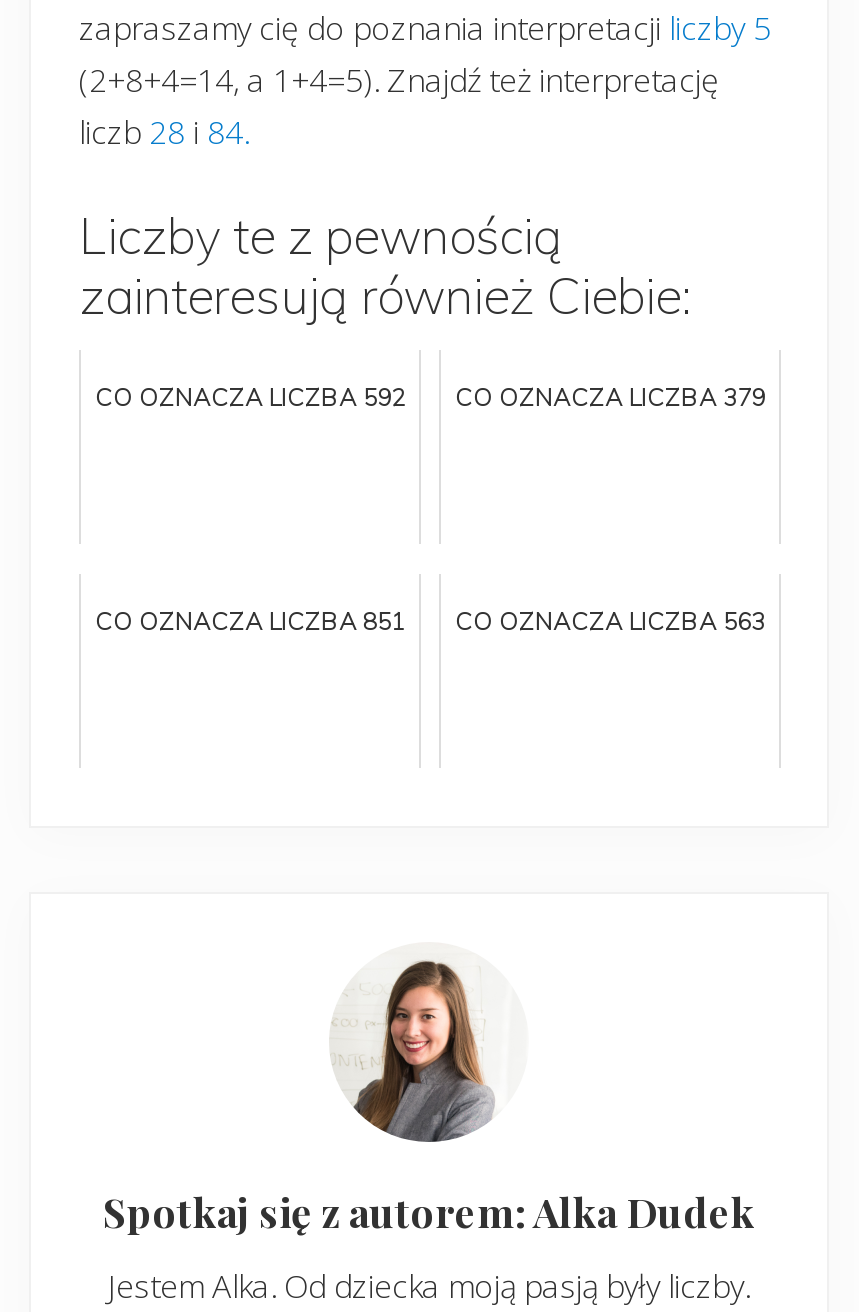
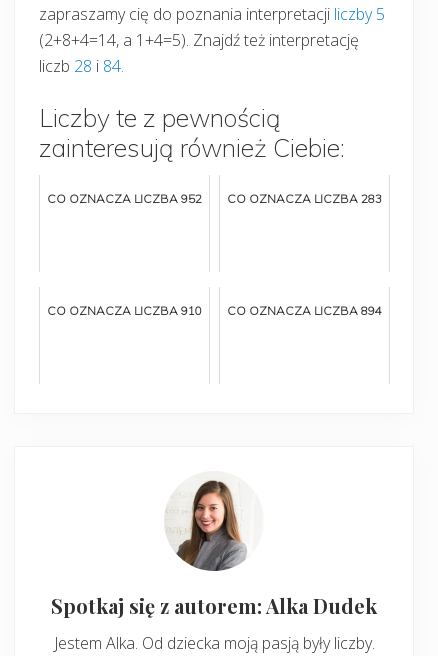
[95,381,405,411] CO OZNACZA LICZBA 592 -> [47,190,202,205] CO OZNACZA LICZBA 952
[455,381,765,411] CO OZNACZA LICZBA 379 -> [227,190,382,205] CO OZNACZA LICZBA 283
[95,605,405,635] CO OZNACZA LICZBA 851 -> [47,302,202,317] CO OZNACZA LICZBA 910
[455,605,765,635] CO OZNACZA LICZBA 563 -> [227,302,382,317] CO OZNACZA LICZBA 894

